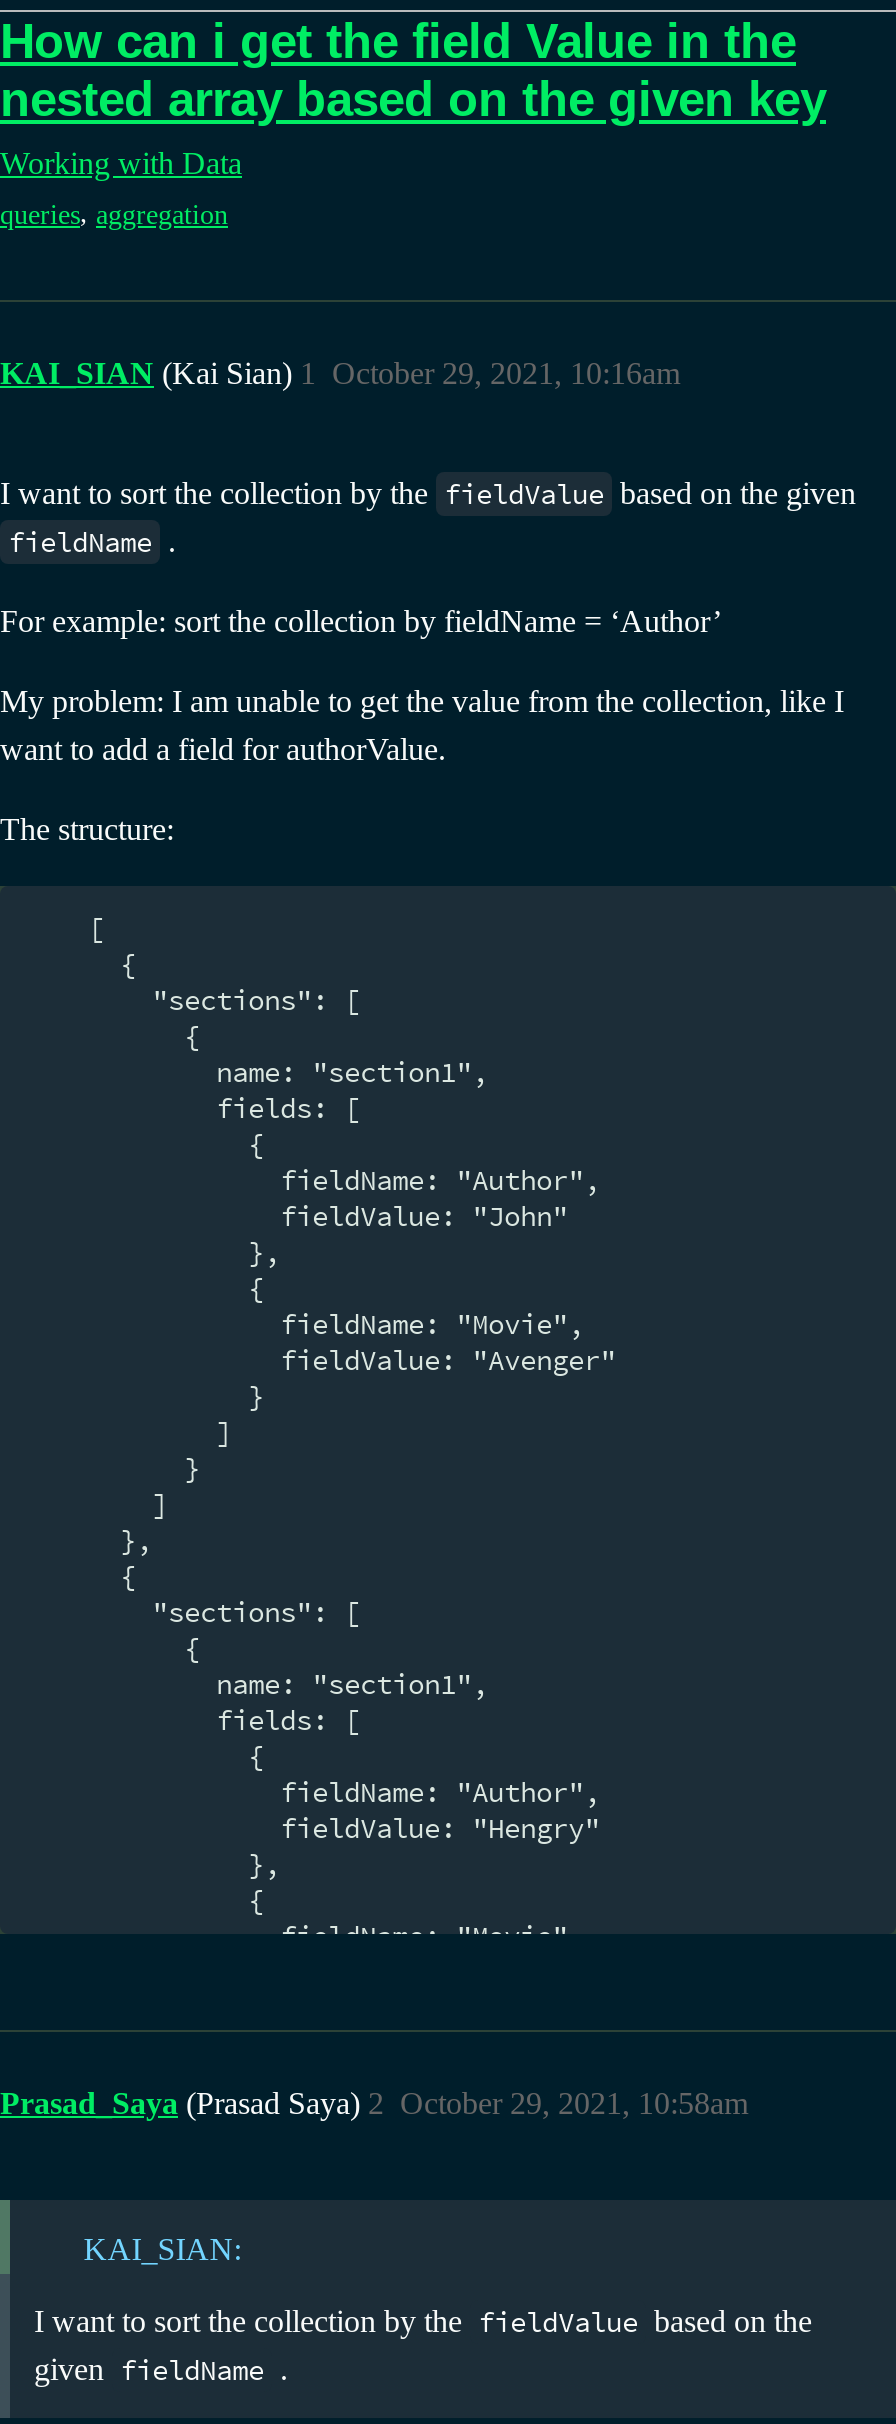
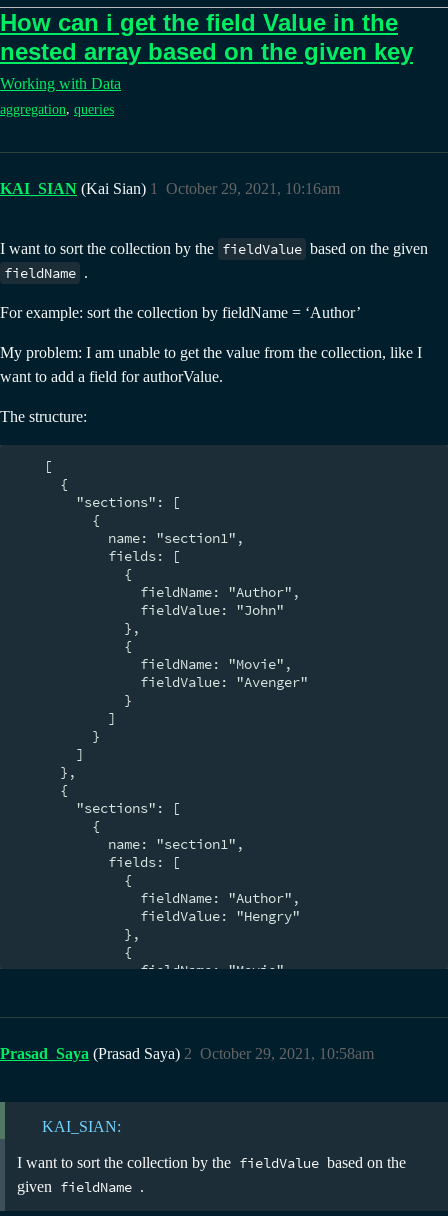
[0,198,228,230] queries, aggregation -> [0,101,114,117] aggregation, queries

